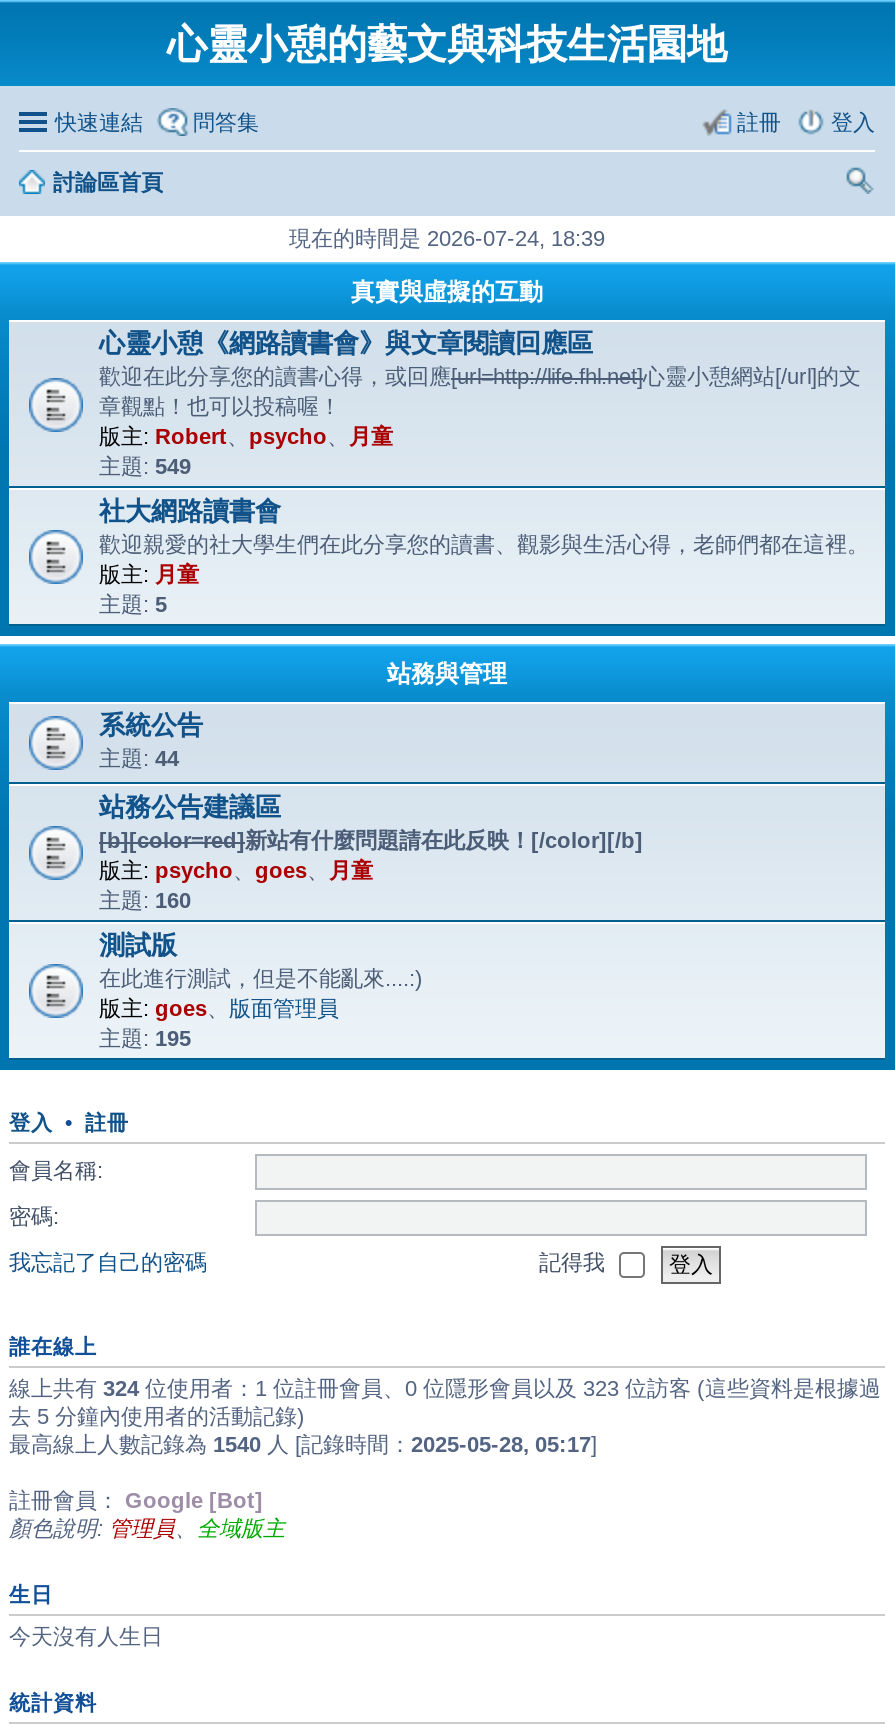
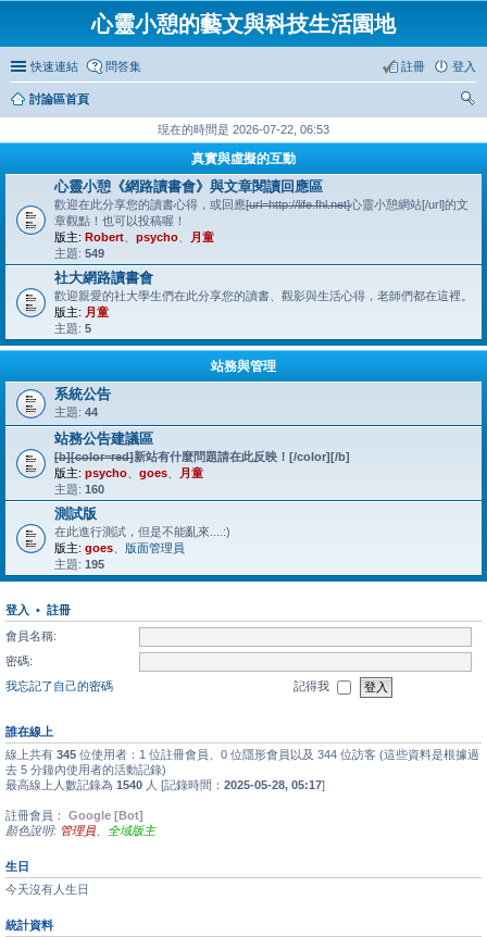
[289,226,605,250] 現在的時間是 2026-07-24, 18:39 -> [158,123,329,136] 現在的時間是 2026-07-22, 06:53
[9,1376,881,1400] 線上共有324位使用者：1 位註冊會員、0 位隱形會員以及 323 位訪客 (這些資料是根據過 -> [5,748,479,761] 線上共有345位使用者：1 位註冊會員、0 位隱形會員以及 344 位訪客 (這些資料是根據過

